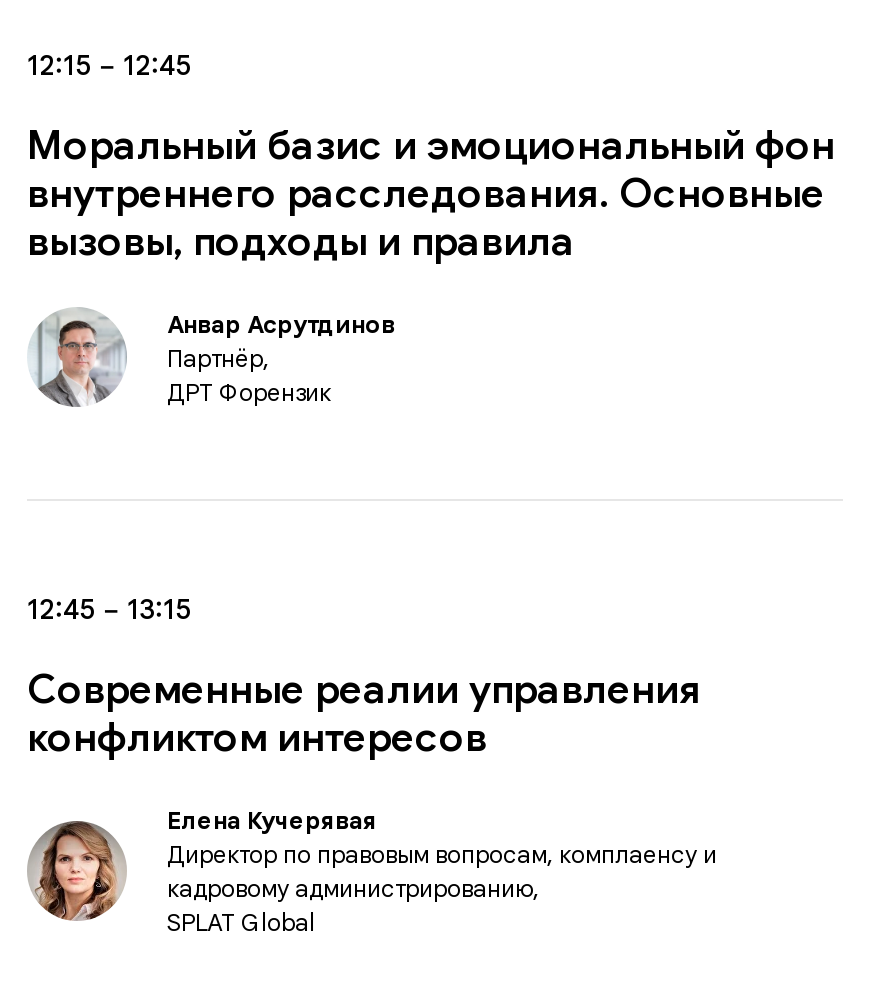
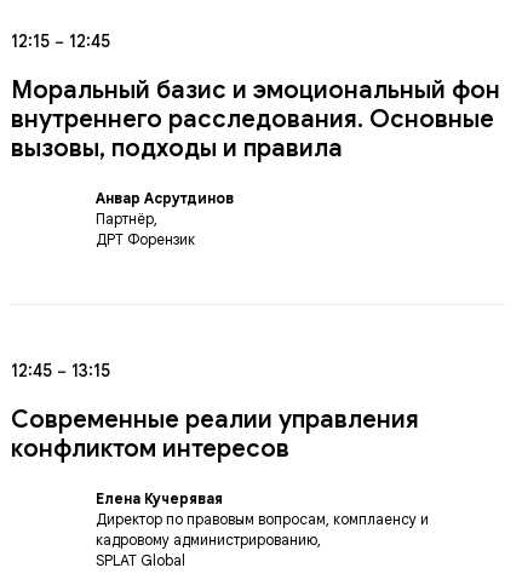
[29,307,127,409] [image] -> none
[27,819,127,923] [image] -> none

